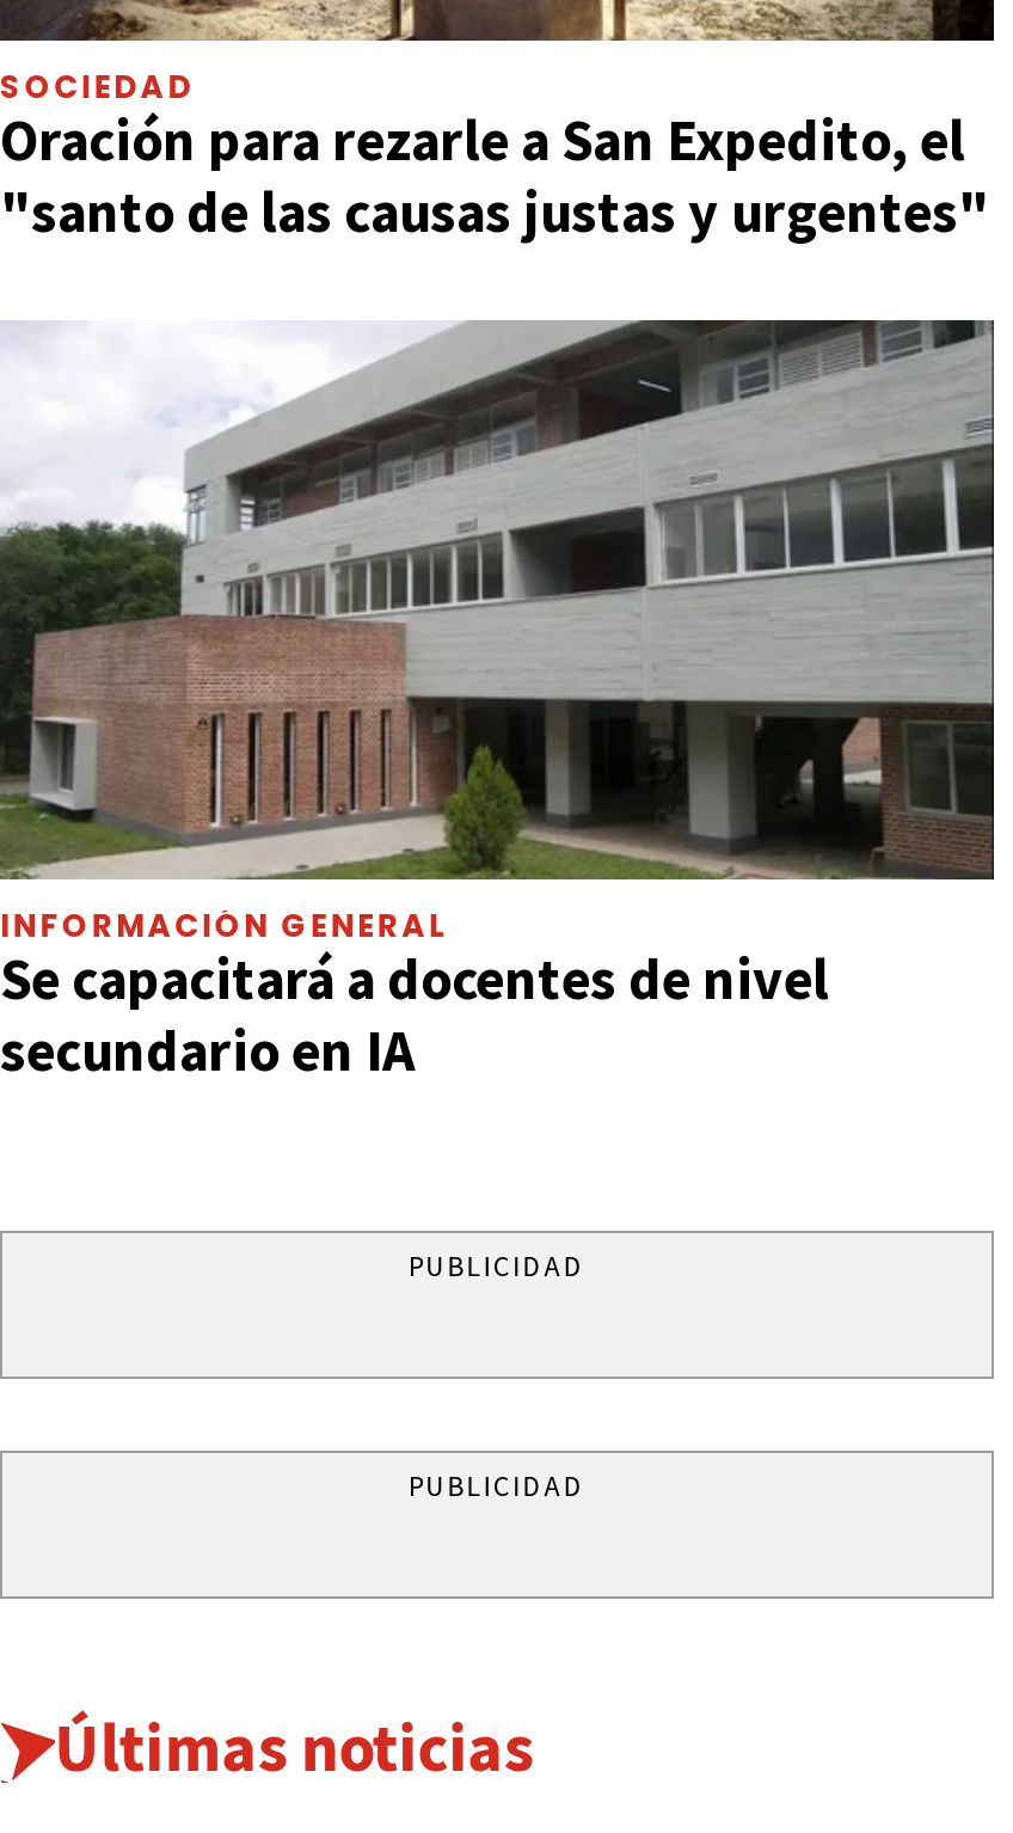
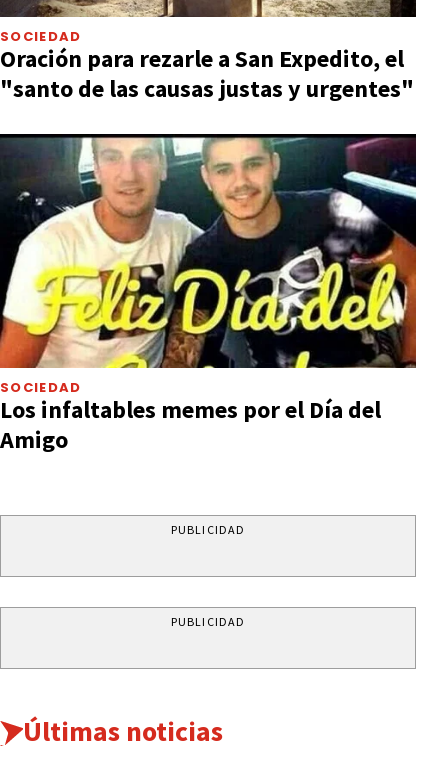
[0,318,996,1088] [image] | INFORMACIÓN GENERAL | Se capacitará a docentes de nivel | secundario en IA -> [0,133,417,455] [image] | SOCIEDAD | Los infaltables memes por el Día del | Amigo

